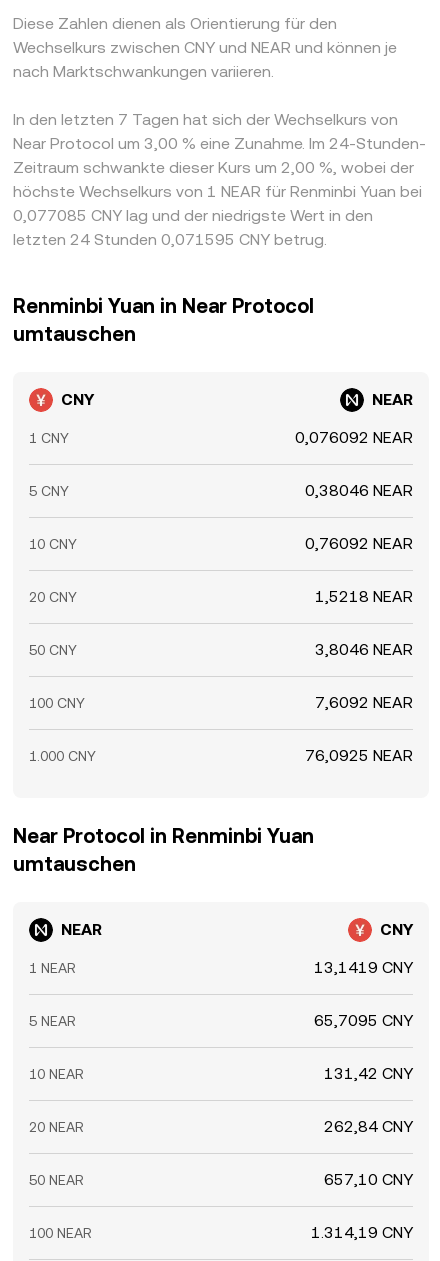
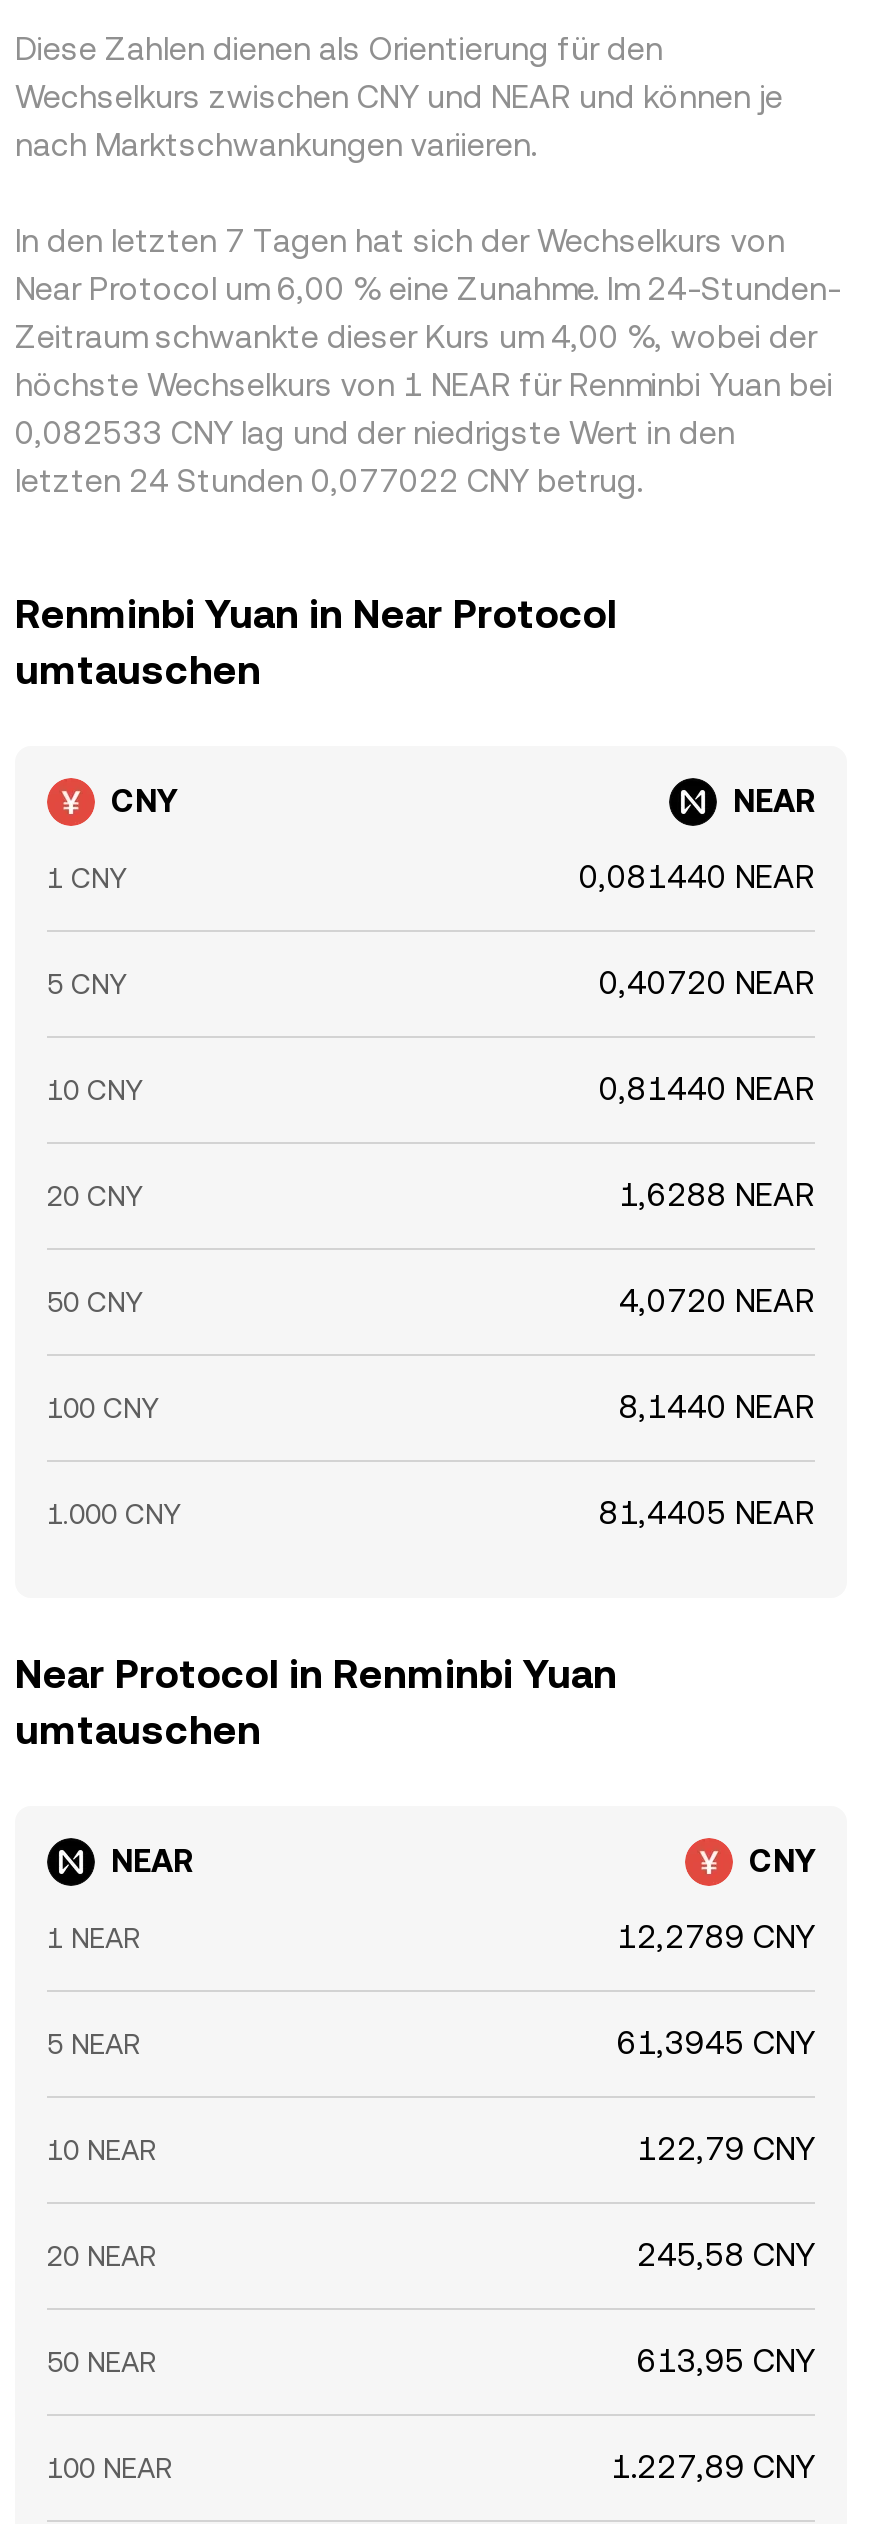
[13,134,426,153] Near Protocol um 3,00 % eine Zunahme. Im 24-Stunden- -> [15,270,841,308] Near Protocol um 6,00 % eine Zunahme. Im 24-Stunden-
[13,158,414,177] Zeitraum schwankte dieser Kurs um 2,00 %, wobei der -> [15,318,817,356] Zeitraum schwankte dieser Kurs um 4,00 %, wobei der
[13,206,373,225] 0,077085 CNY lag und der niedrigste Wert in den -> [15,414,735,452] 0,082533 CNY lag und der niedrigste Wert in den
[13,230,327,249] letzten 24 Stunden 0,071595 CNY betrug. -> [15,462,643,500] letzten 24 Stunden 0,077022 CNY betrug.
[295,428,413,447] 0,076092 NEAR -> [579,858,815,896] 0,081440 NEAR
[305,481,413,500] 0,38046 NEAR -> [599,964,815,1002] 0,40720 NEAR
[305,534,413,553] 0,76092 NEAR -> [599,1070,815,1108] 0,81440 NEAR
[315,587,413,606] 1,5218 NEAR -> [619,1176,815,1214] 1,6288 NEAR
[315,640,413,659] 3,8046 NEAR -> [619,1282,815,1320] 4,0720 NEAR
[315,693,413,712] 7,6092 NEAR -> [619,1388,815,1426] 8,1440 NEAR
[305,746,413,765] 76,0925 NEAR -> [599,1494,815,1532] 81,4405 NEAR
[314,958,413,977] 13,1419 CNY -> [617,1918,815,1956] 12,2789 CNY
[314,1011,413,1030] 65,7095 CNY -> [617,2024,815,2062] 61,3945 CNY
[324,1064,413,1083] 131,42 CNY -> [637,2130,815,2168] 122,79 CNY
[324,1117,413,1136] 262,84 CNY -> [637,2236,815,2274] 245,58 CNY
[324,1170,413,1189] 657,10 CNY -> [637,2342,815,2380] 613,95 CNY
[311,1223,413,1242] 1.314,19 CNY -> [611,2448,815,2486] 1.227,89 CNY

